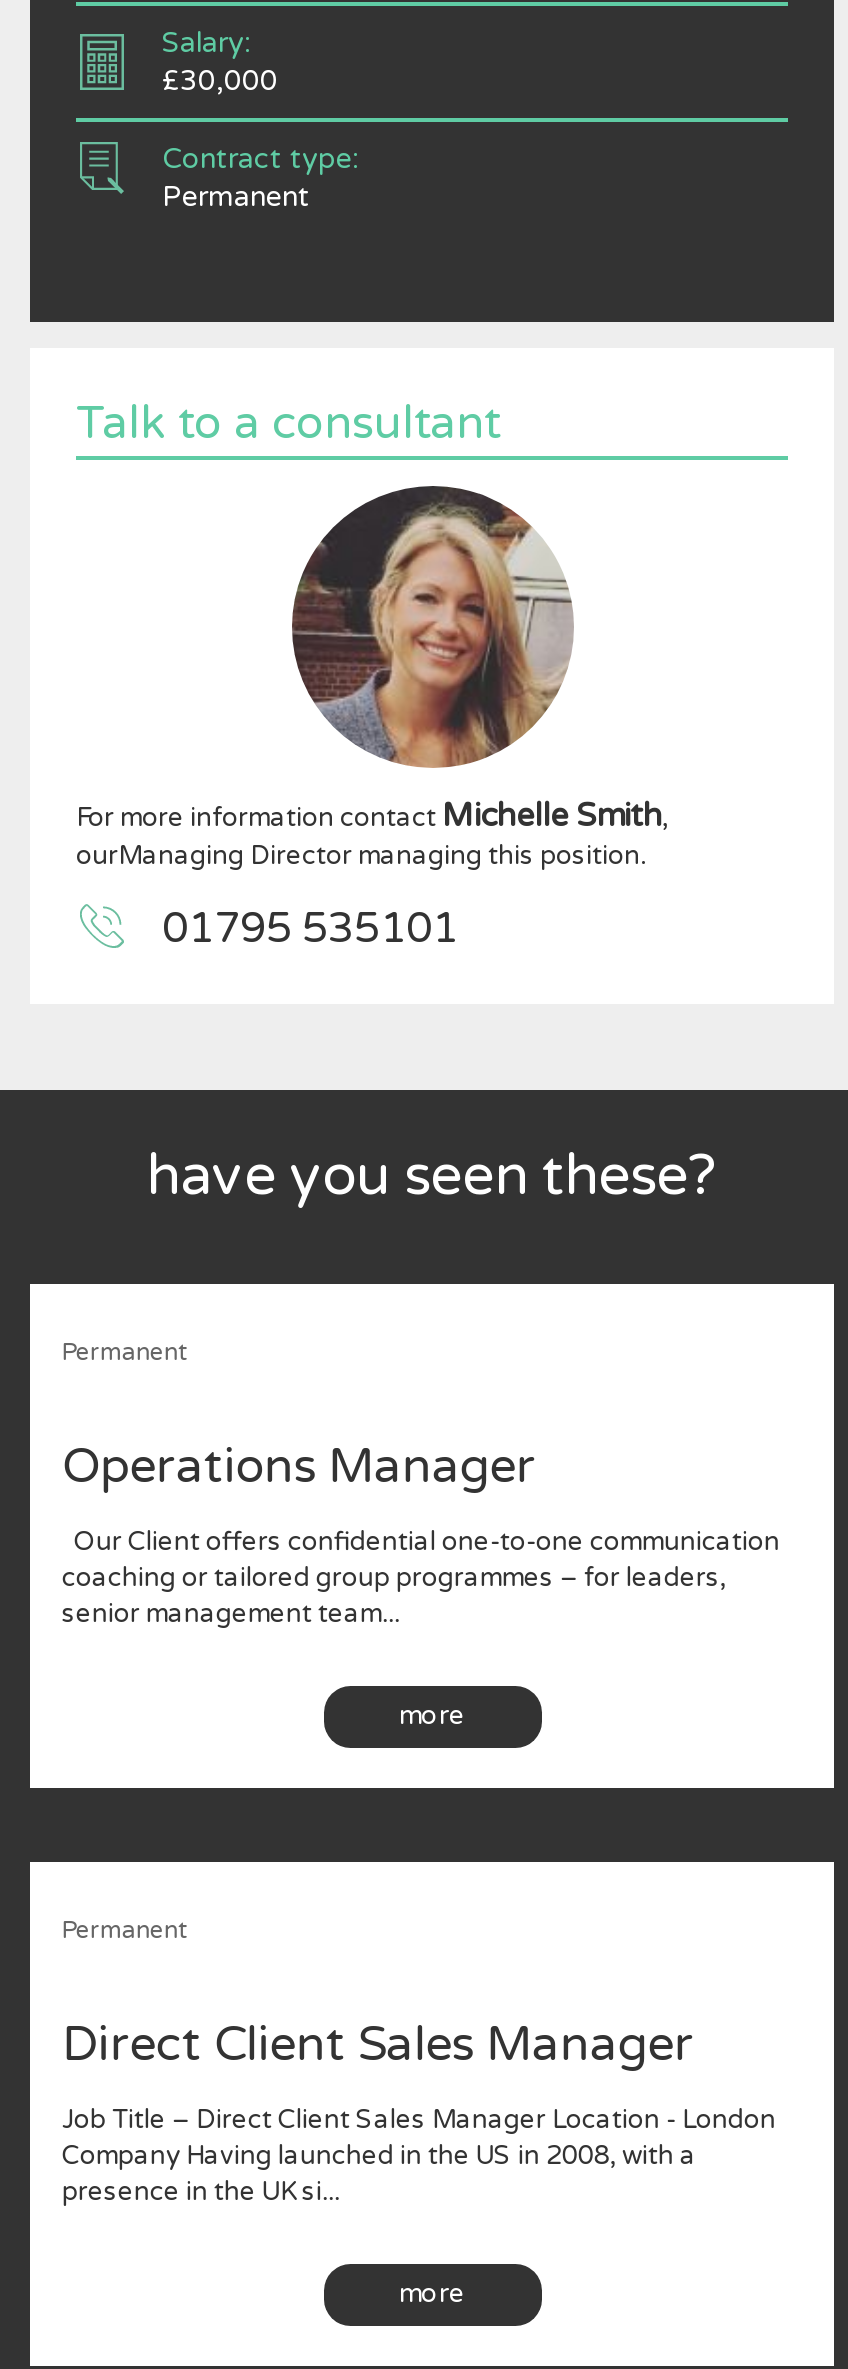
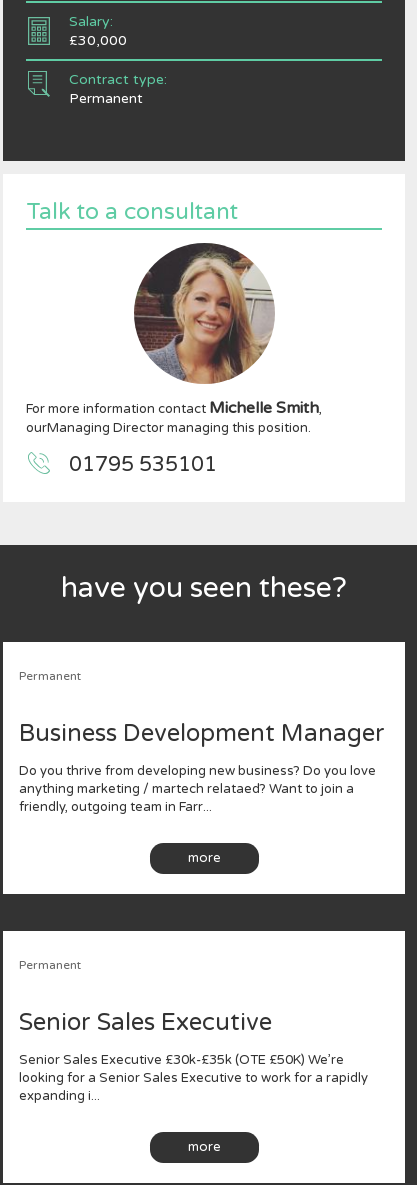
[62,1438,536,1496] Operations Manager -> [19,719,385,748] Business Development Manager
[62,1526,780,1630] Our Client offers confidential one-to-one communication | coaching or tailored group programmes – for leaders, | senior management team... -> [19,763,376,815] Do you thrive from developing new business? Do you love | anything marketing / martech relataed? Want to join a | friendly, outgoing team in Farr...
[62,2016,694,2074] Direct Client Sales Manager -> [19,1008,272,1037] Senior Sales Executive
[62,2104,776,2208] Job Title – Direct Client Sales Manager Location - London | Company Having launched in the US in 2008, with a | presence in the UK si... -> [19,1052,368,1104] Senior Sales Executive £30k-£35k (OTE £50K) We’re | looking for a Senior Sales Executive to work for a rapidly | expanding i...

